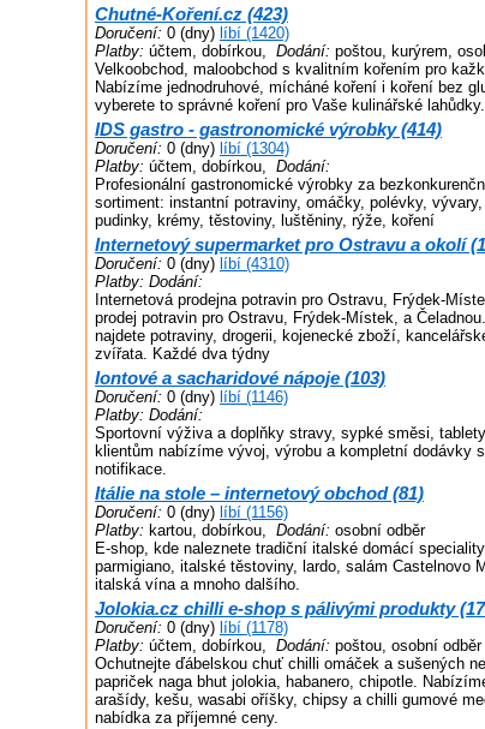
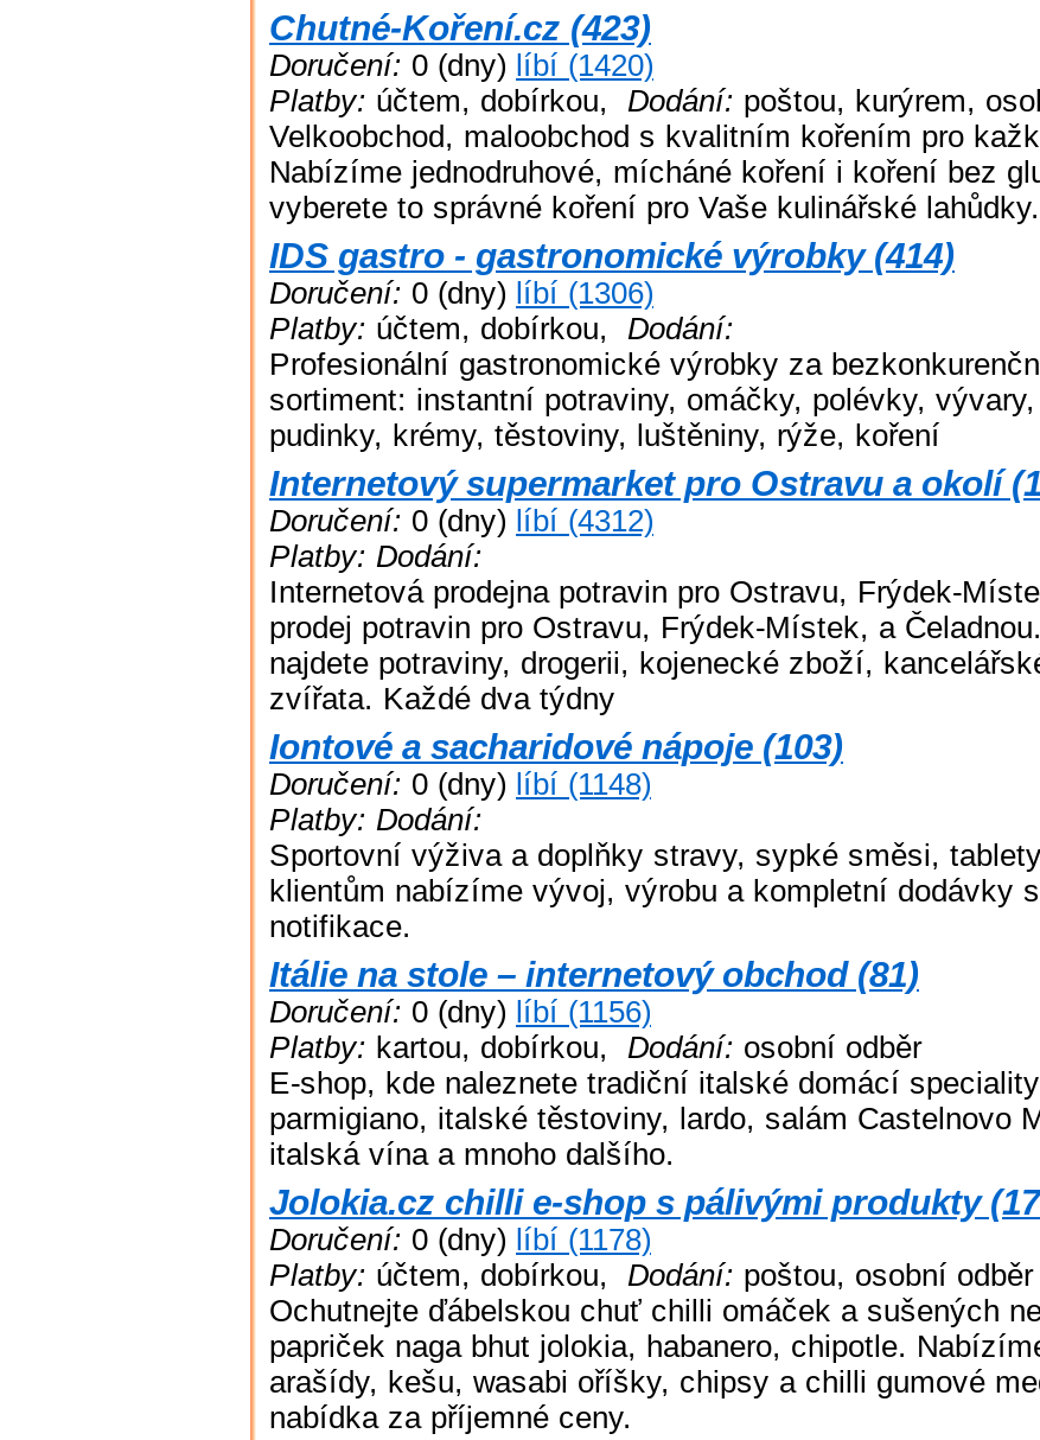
[95,139,289,157] Doručení: 0 (dny) líbí (1304) -> [269,275,653,311] Doručení: 0 (dny) líbí (1306)
[95,255,289,273] Doručení: 0 (dny) líbí (4310) -> [269,503,653,539] Doručení: 0 (dny) líbí (4312)
[95,388,288,406] Doručení: 0 (dny) líbí (1146) -> [269,766,651,802] Doručení: 0 (dny) líbí (1148)

